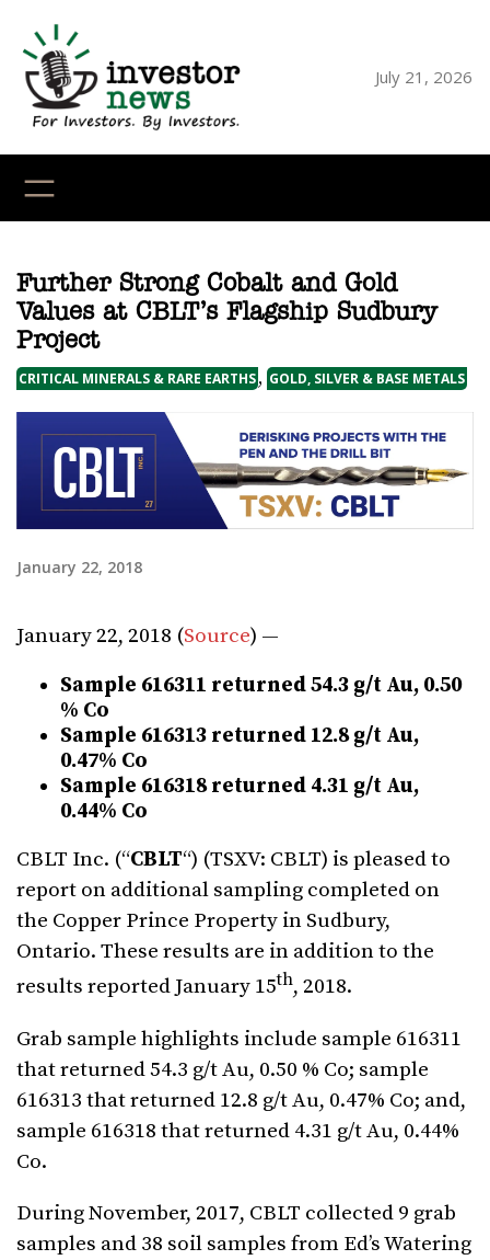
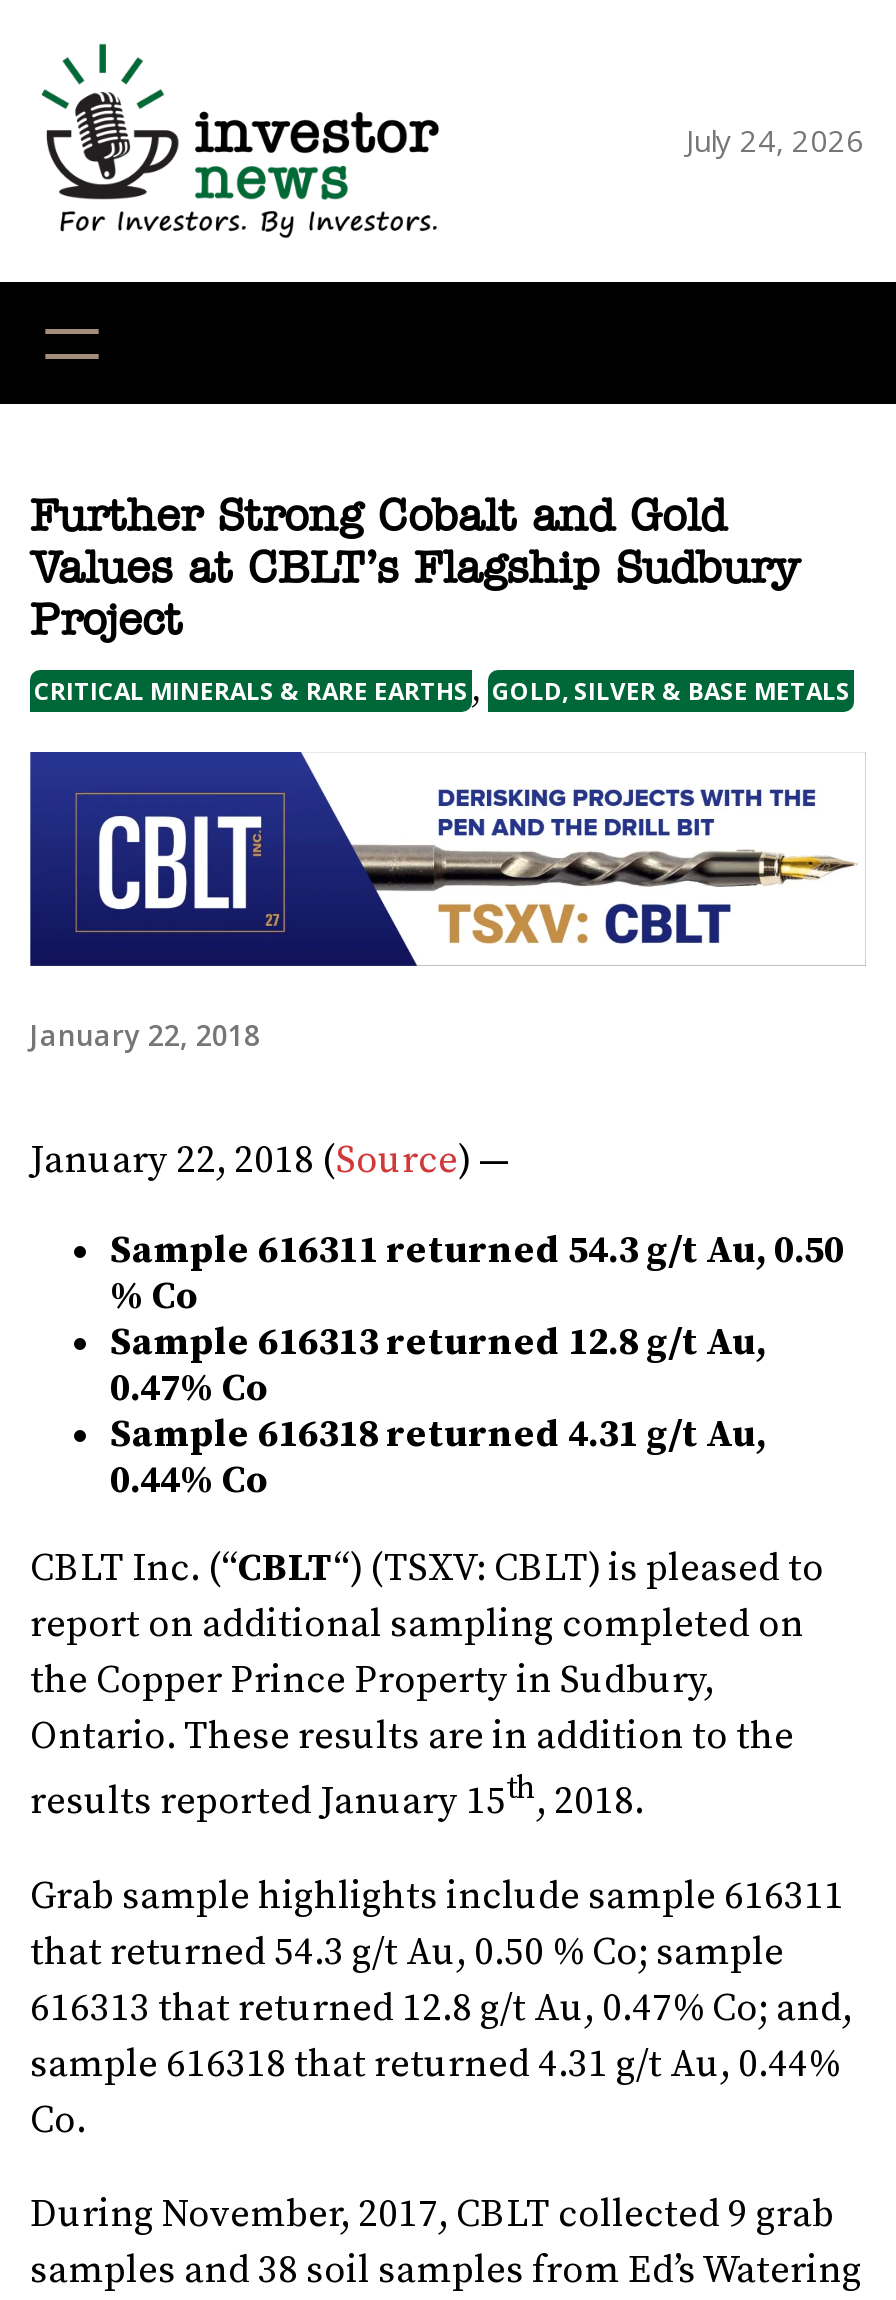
[375,66,472,88] July 21, 2026 -> [686,120,864,160] July 24, 2026

